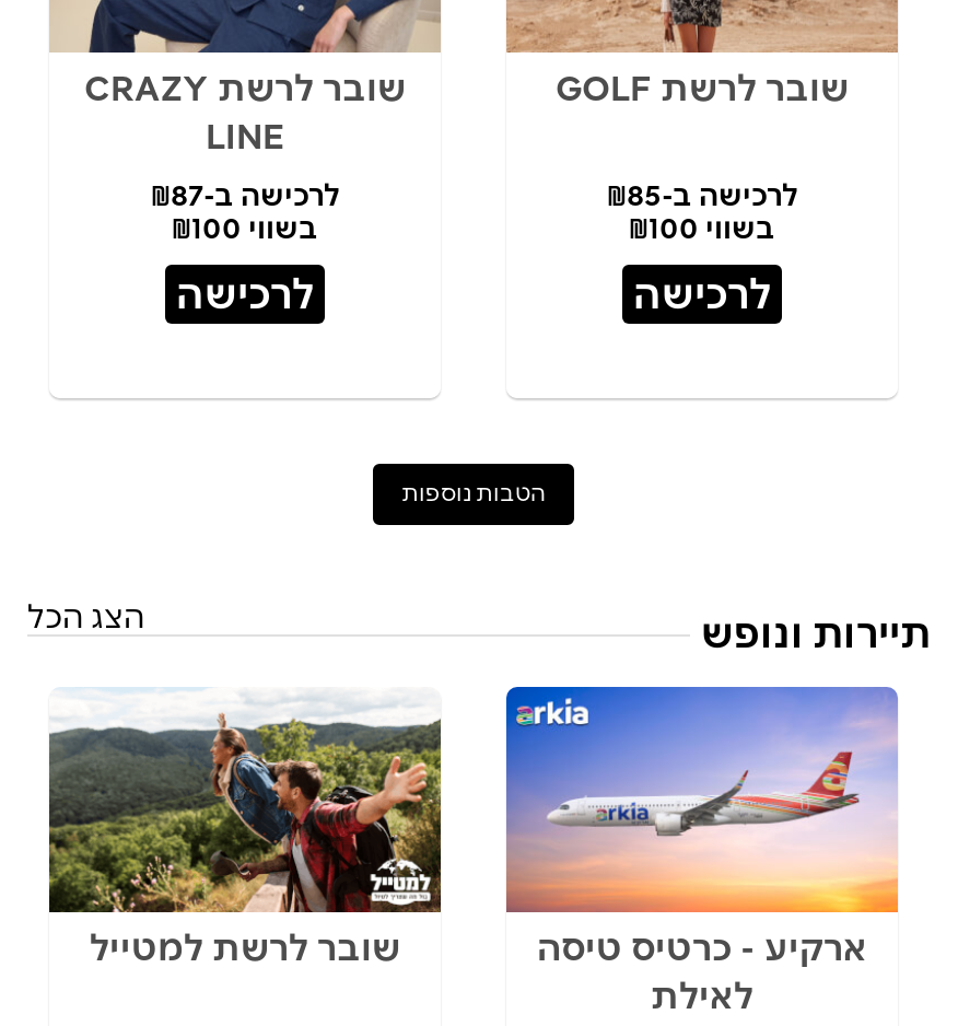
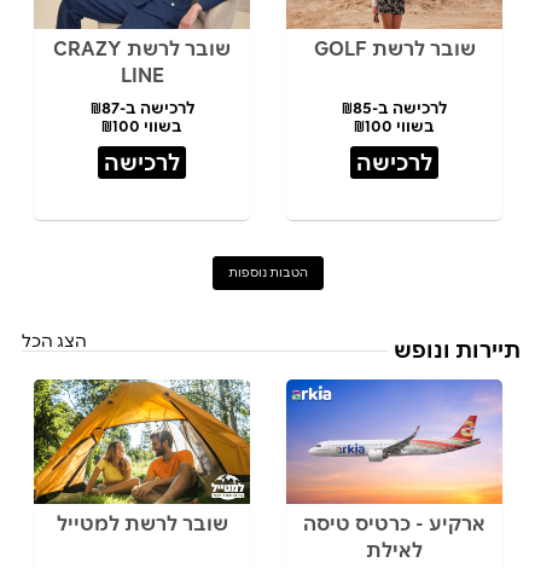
[47,687,443,914] [image] -> [33,378,251,505] [image]

